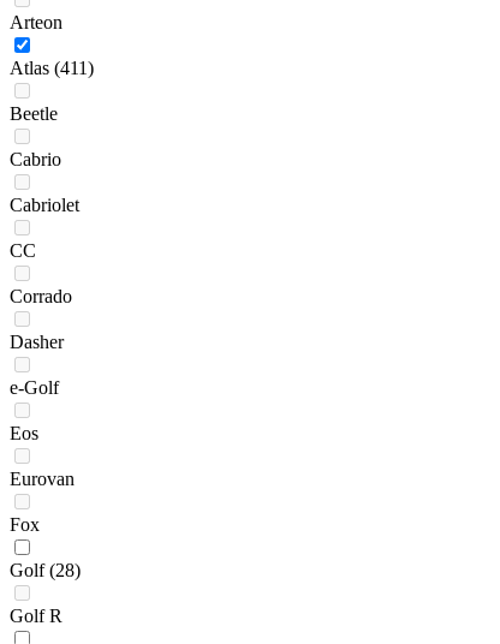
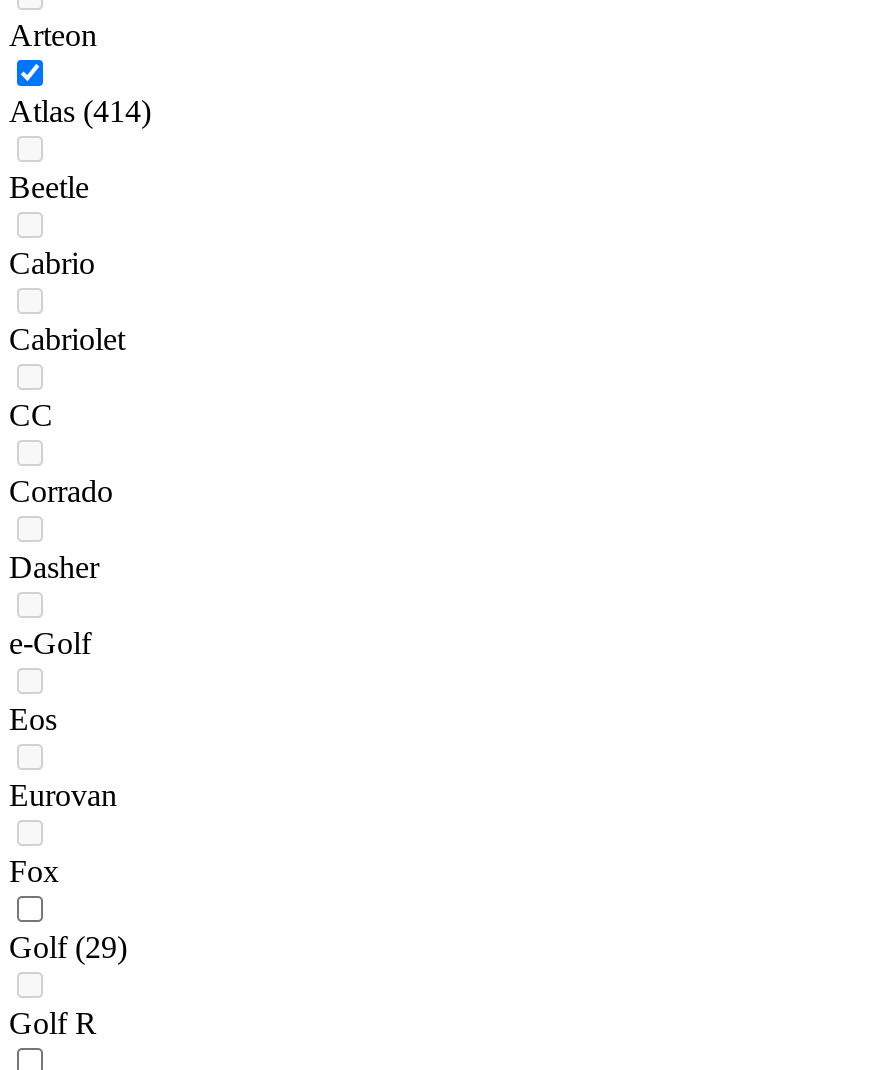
[10,58,94,79] Atlas (411) -> [9,95,151,129] Atlas (414)
[10,560,81,581] Golf (28) -> [9,931,127,965] Golf (29)

